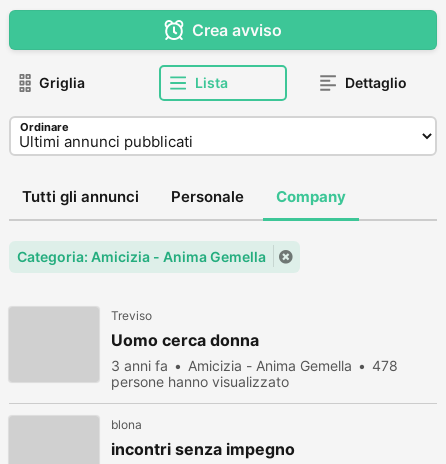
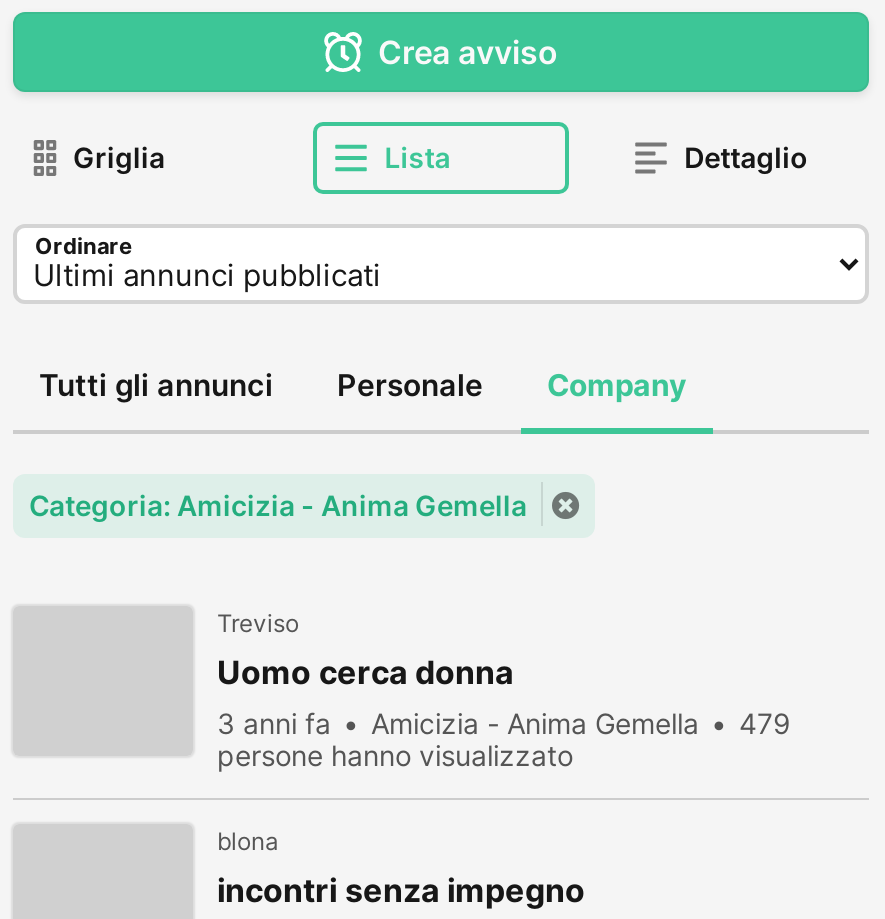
[111,357,398,374] 3 anni fa Amicizia - Anima Gemella 478 -> [217,706,791,740] 3 anni fa Amicizia - Anima Gemella 479

